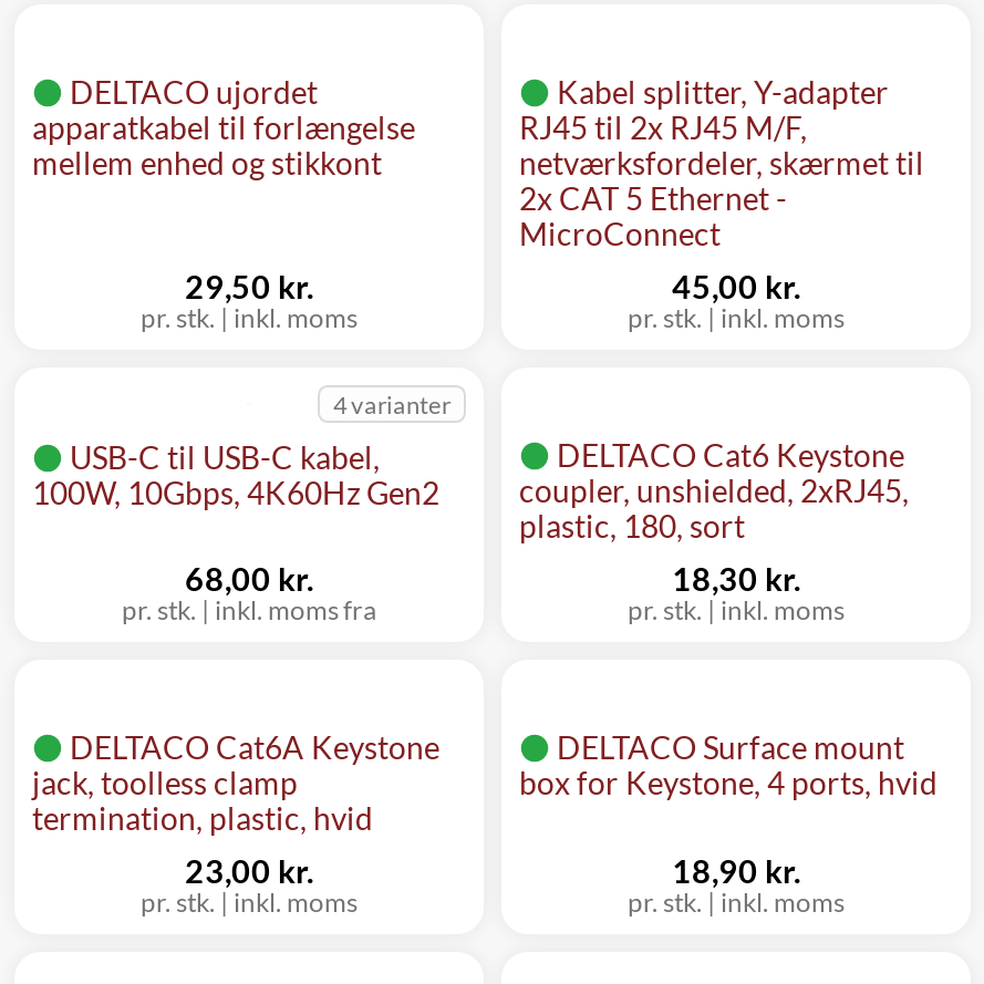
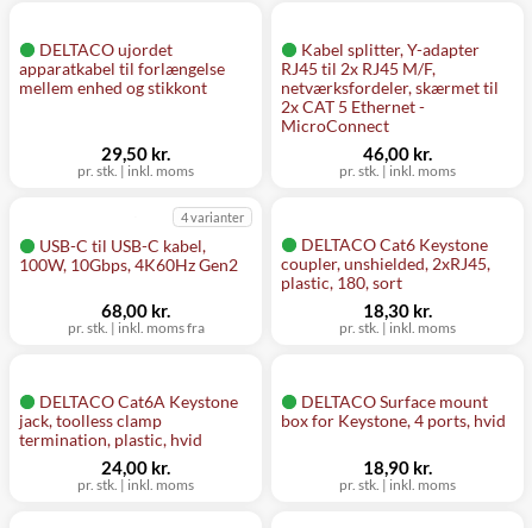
[672,266,800,305] 45,00 kr. -> [363,143,432,164] 46,00 kr.
[185,850,313,890] 23,00 kr. -> [101,457,170,478] 24,00 kr.

